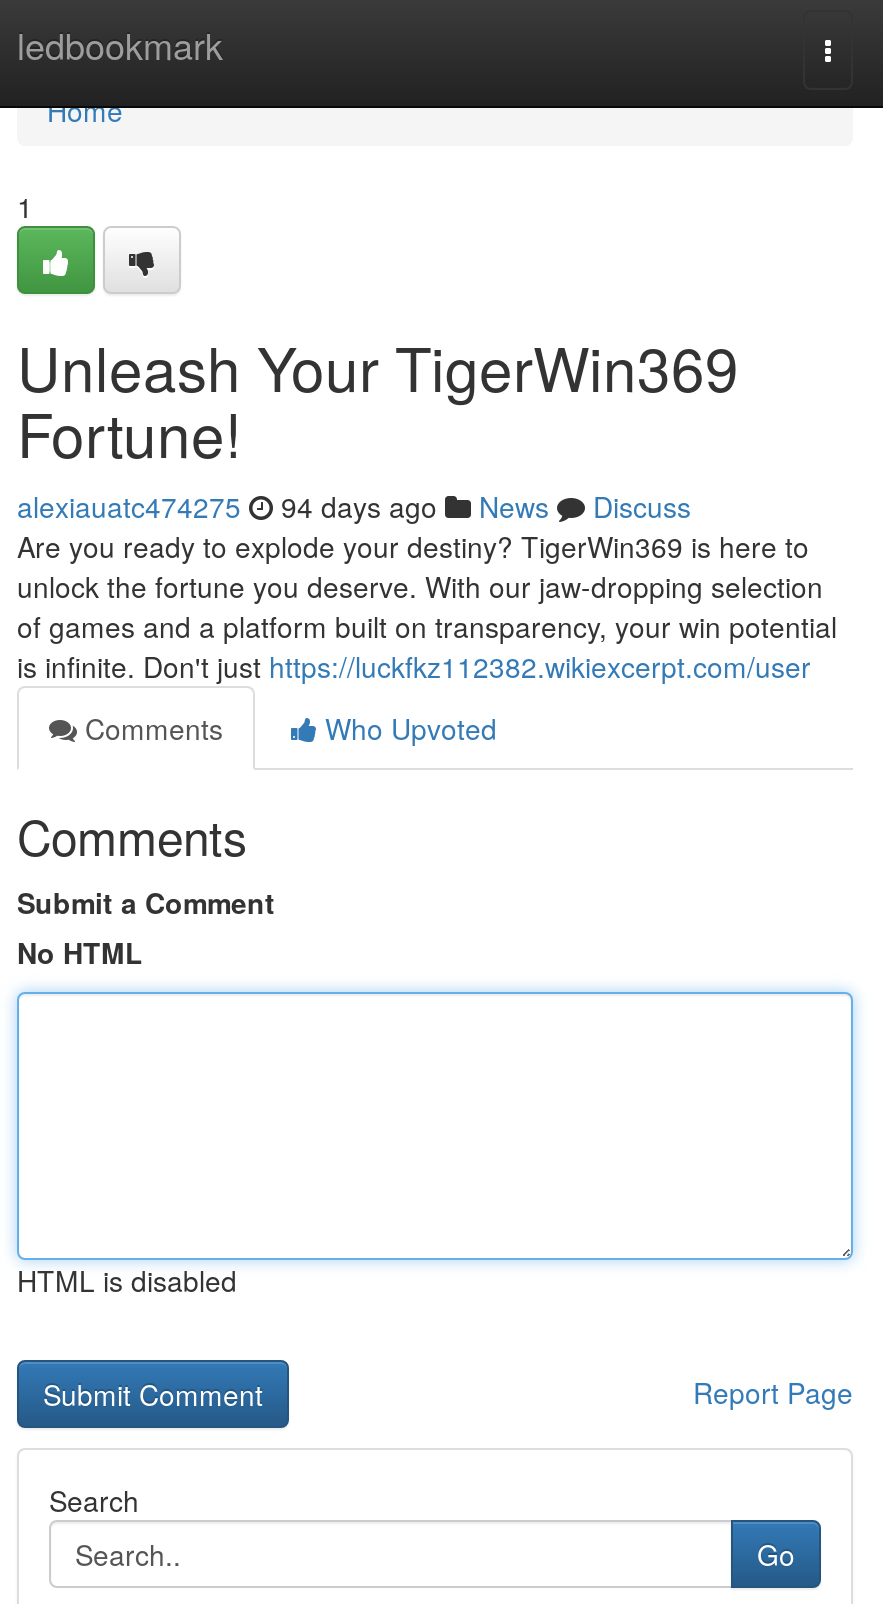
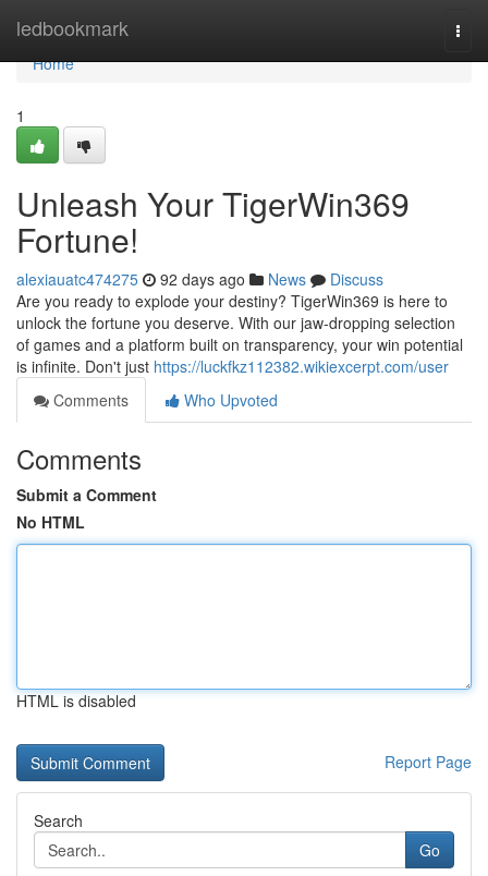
[17,486,691,526] alexiauatc474275 94 days ago News Discuss -> [16,268,383,290] alexiauatc474275 92 days ago News Discuss

